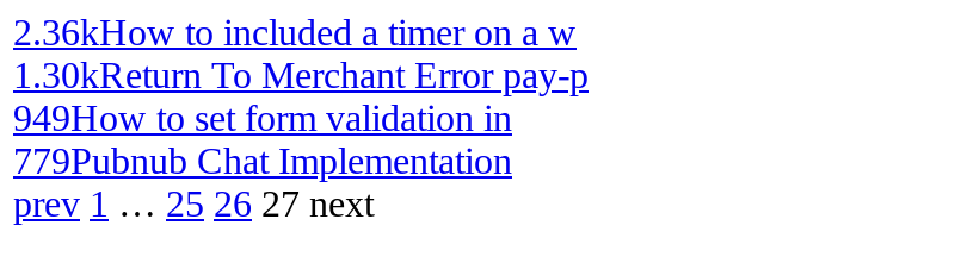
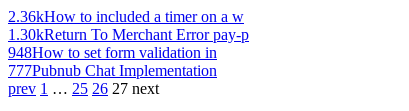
[13,98,512,138] 949How to set form validation in -> [8,44,217,61] 948How to set form validation in
[13,140,512,181] 779Pubnub Chat Implementation -> [8,62,217,79] 777Pubnub Chat Implementation

